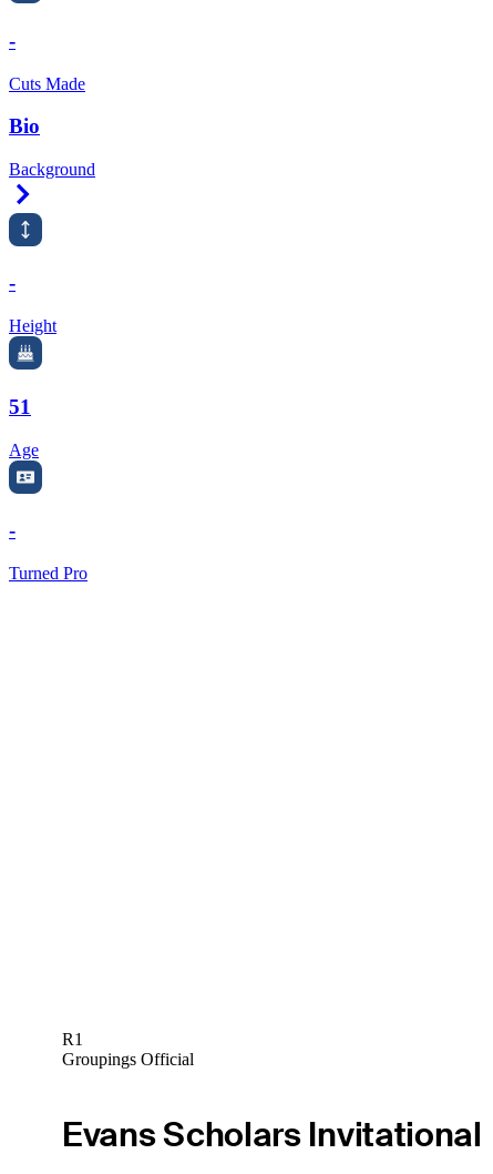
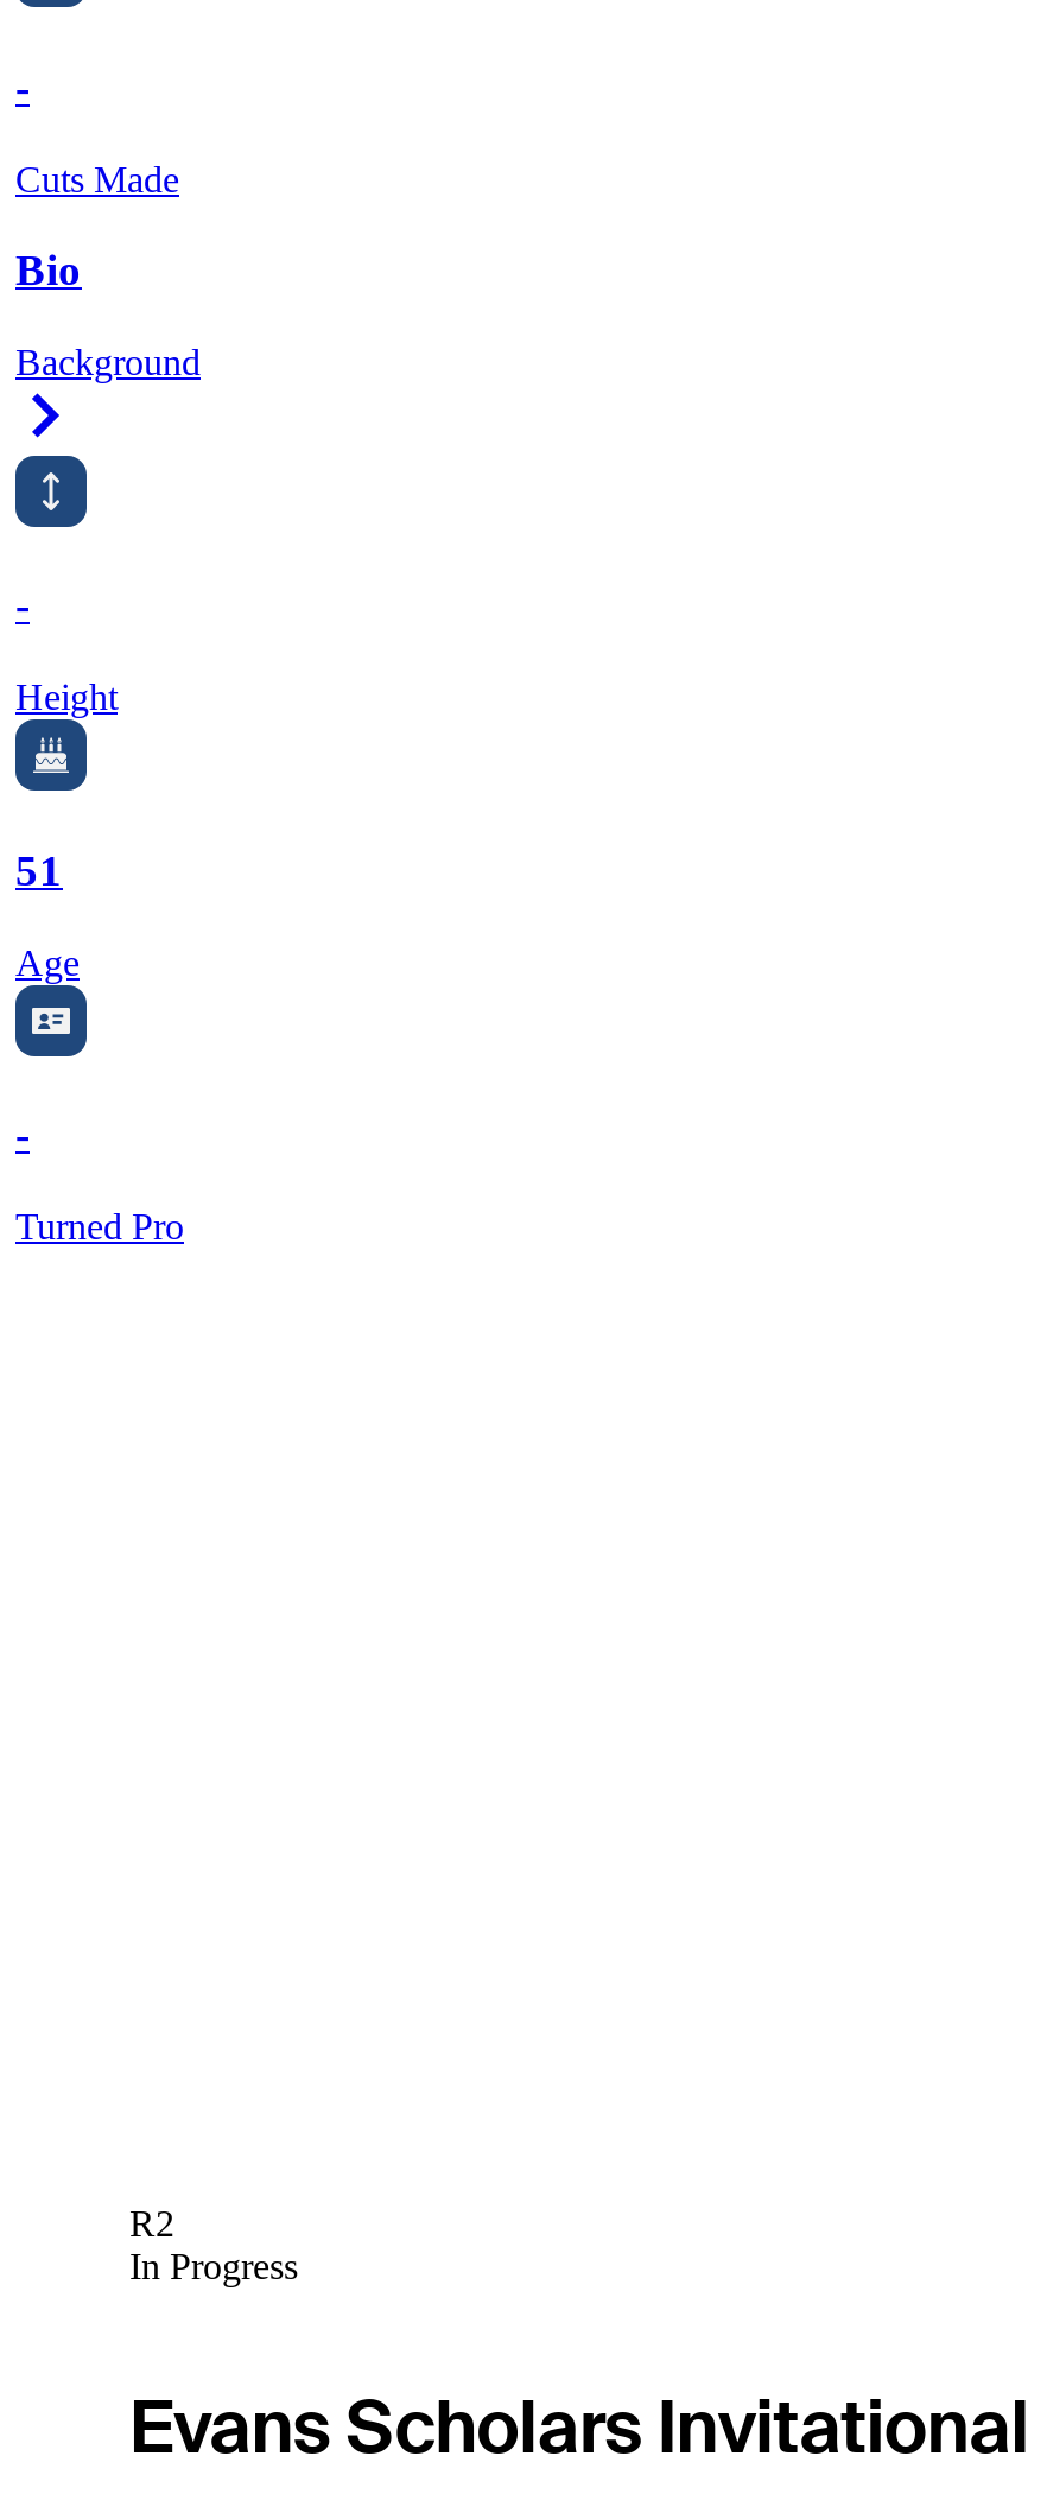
[62,1030,194,1069] R1 | Groupings Official -> [129,2204,298,2287] R2 | In Progress

